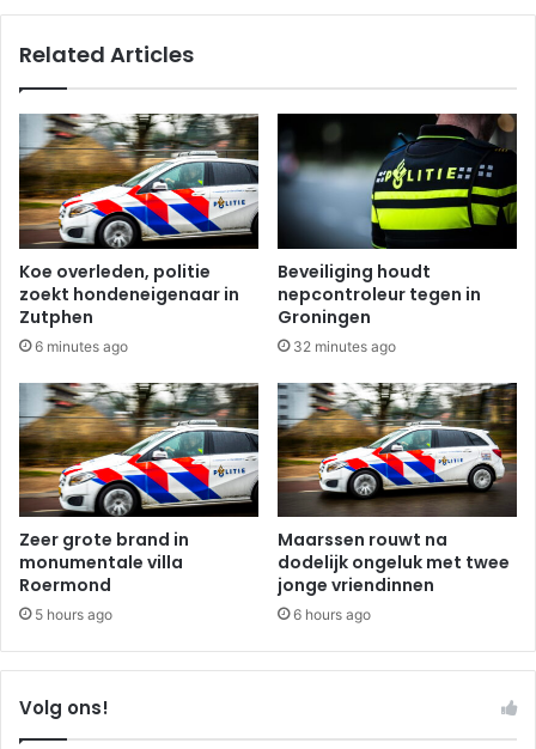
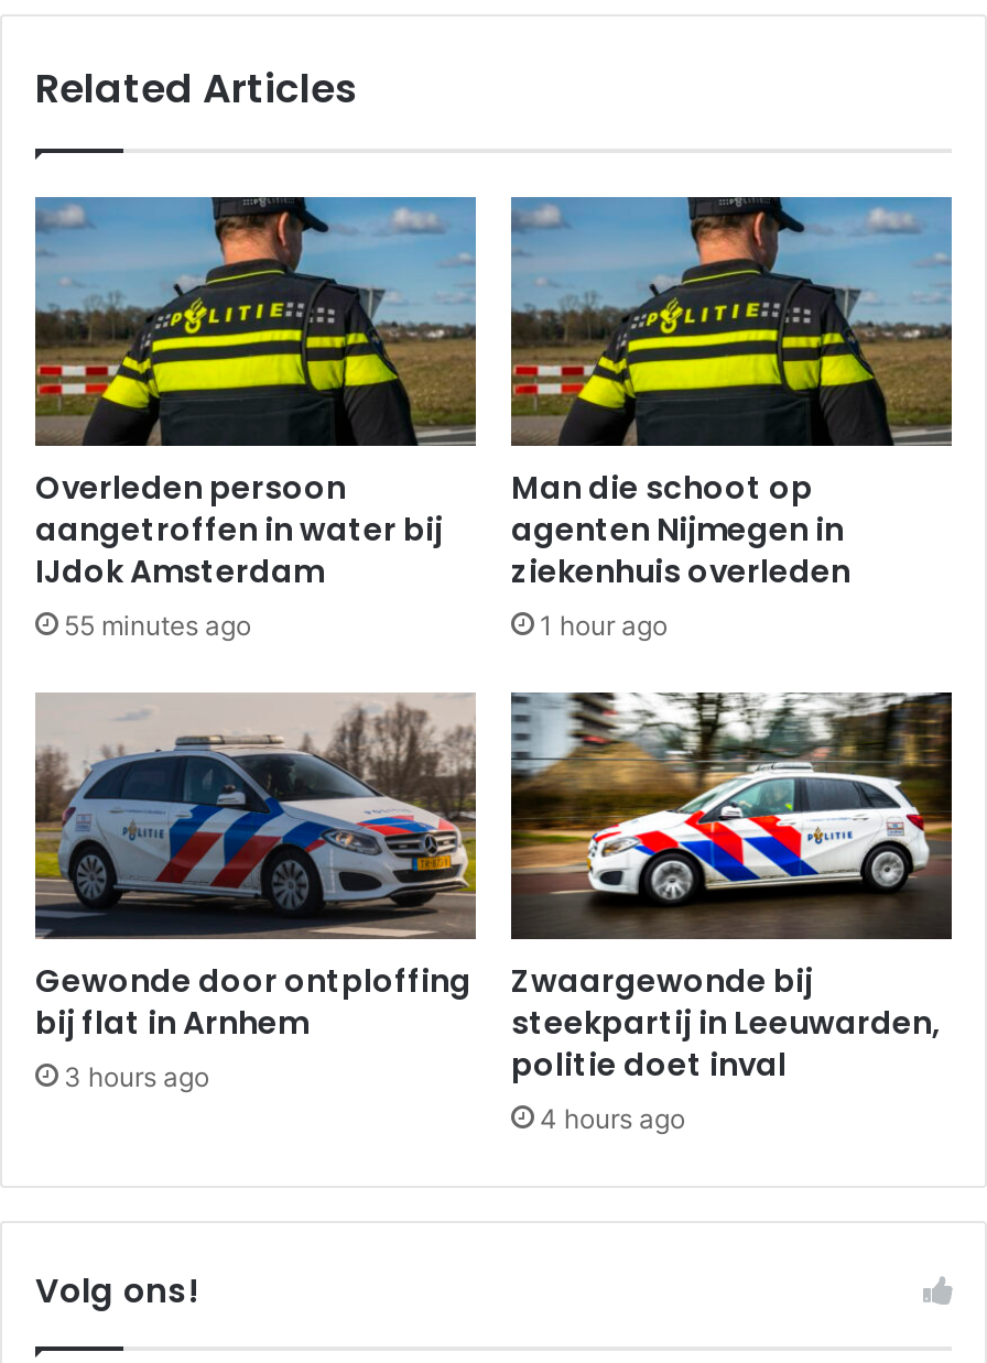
[18,112,260,355] [image] | Koe overleden, politie | zoekt hondeneigenaar in | Zutphen | 6 minutes ago -> [33,195,478,641] [image] | Overleden persoon | aangetroffen in water bij | IJdok Amsterdam | 55 minutes ago
[276,112,518,355] [image] | Beveiliging houdt | nepcontroleur tegen in | Groningen | 32 minutes ago -> [509,195,954,641] [image] | Man die schoot op | agenten Nijmegen in | ziekenhuis overleden | 1 hour ago
[19,383,260,624] [image] | Zeer grote brand in | monumentale villa | Roermond | 5 hours ago -> [35,693,478,1094] [image] | Gewonde door ontploffing | bij flat in Arnhem | 3 hours ago
[278,528,510,624] Maarssen rouwt na | dodelijk ongeluk met twee | jonge vriendinnen | 6 hours ago -> [511,960,941,1136] Zwaargewonde bij | steekpartij in Leeuwarden, | politie doet inval | 4 hours ago

